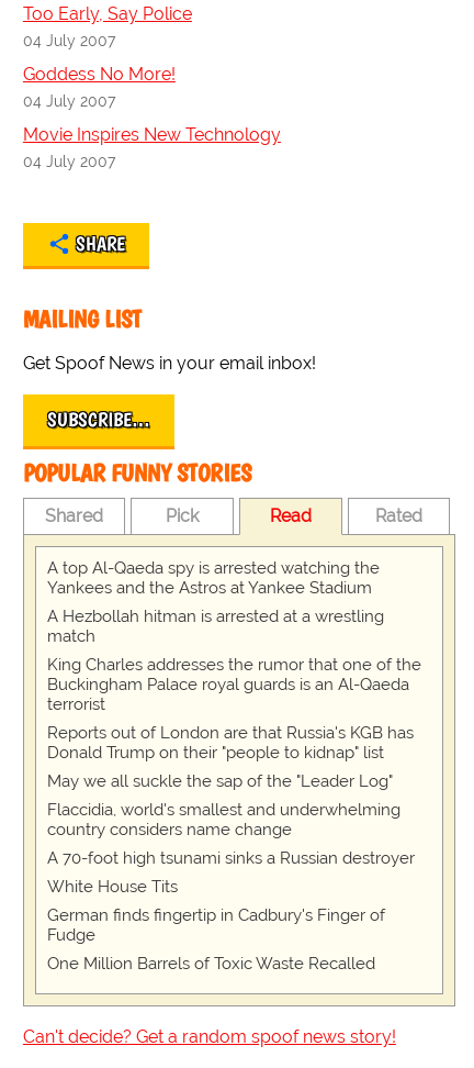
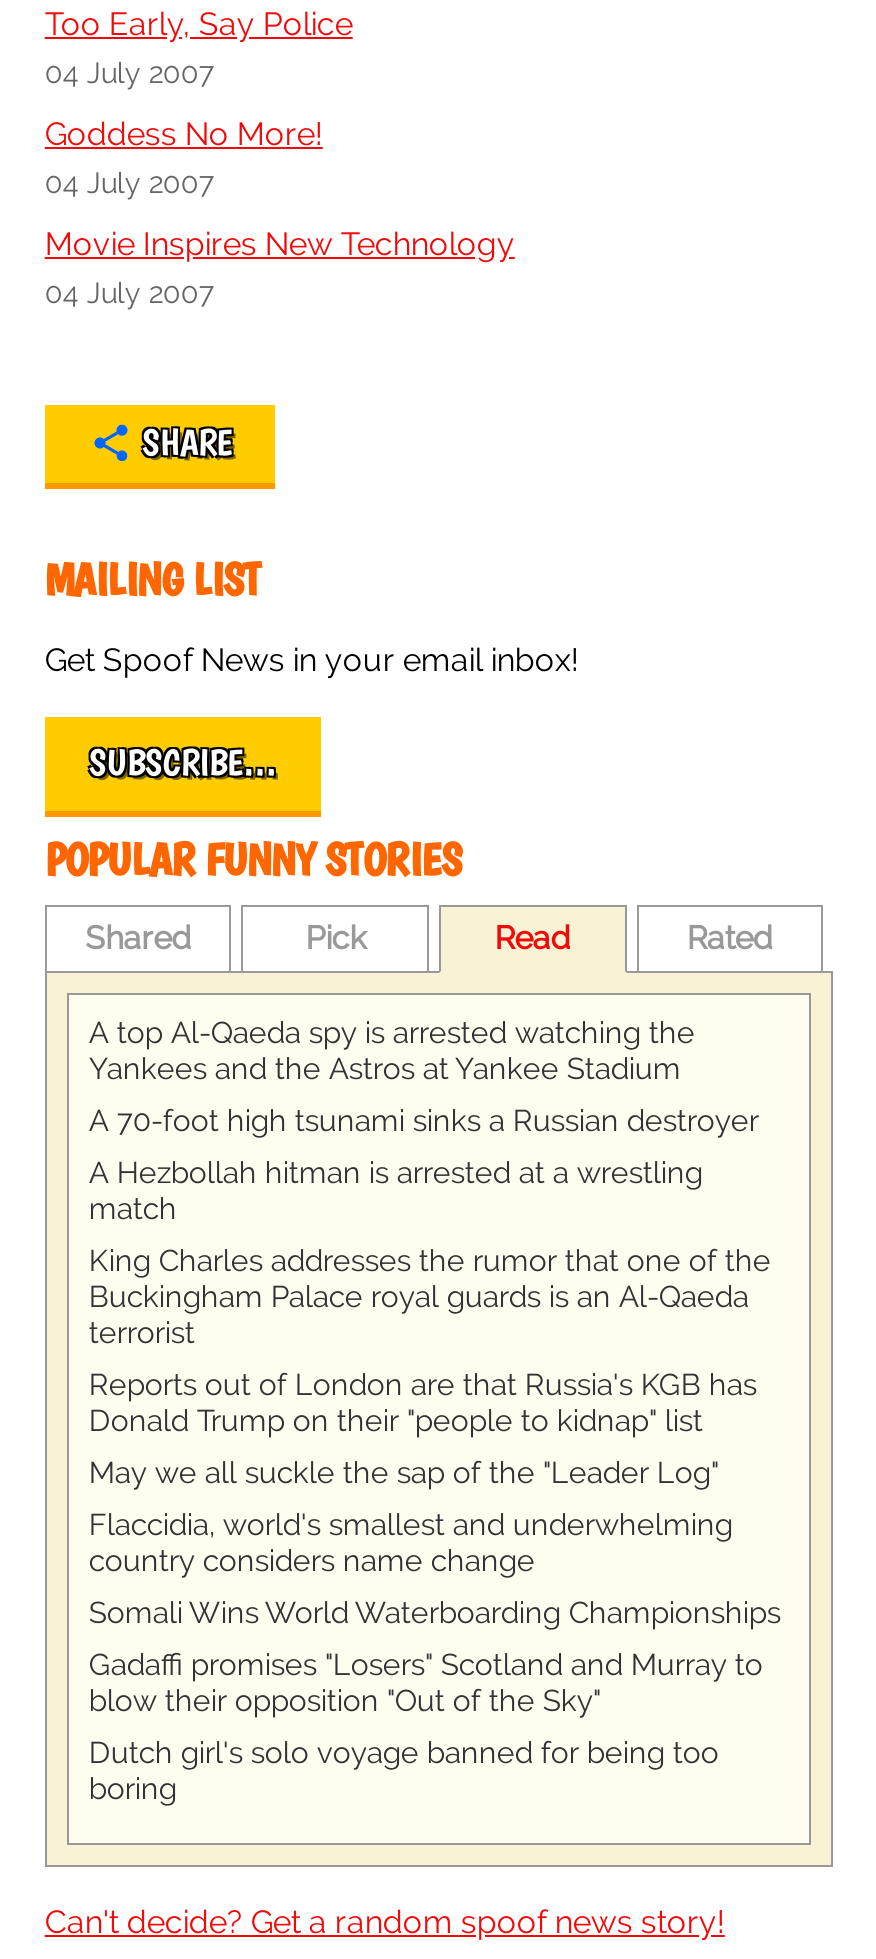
moved [47,848,415,868] -> [89,1104,759,1140]: A 70-foot high tsunami sinks a Russian destroyer
[47,877,385,974] White House Tits | German finds fingertip in Cadbury's Finger of | Fudge | One Million Barrels of Toxic Waste Recalled -> [89,1596,781,1808] Somali Wins World Waterboarding Championships | Gadaffi promises "Losers" Scotland and Murray to | blow their opposition "Out of the Sky" | Dutch girl's solo voyage banned for being too | boring

